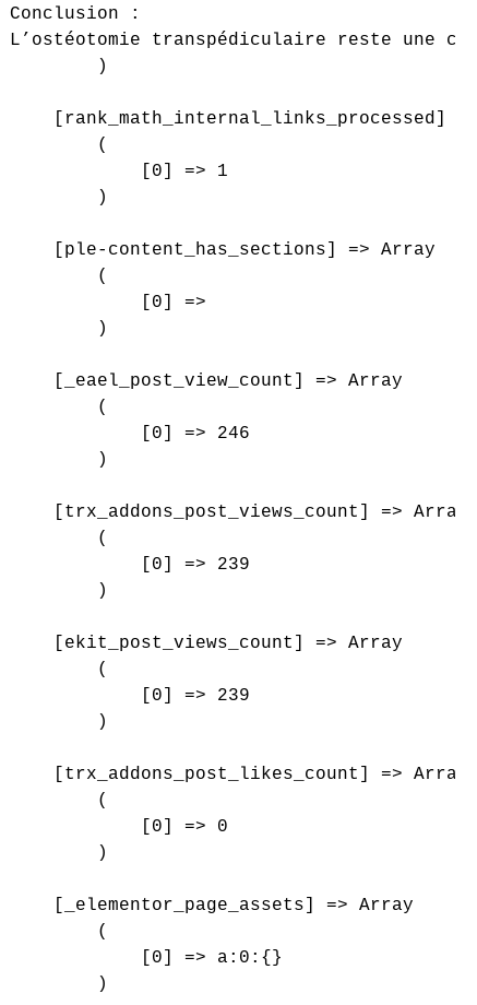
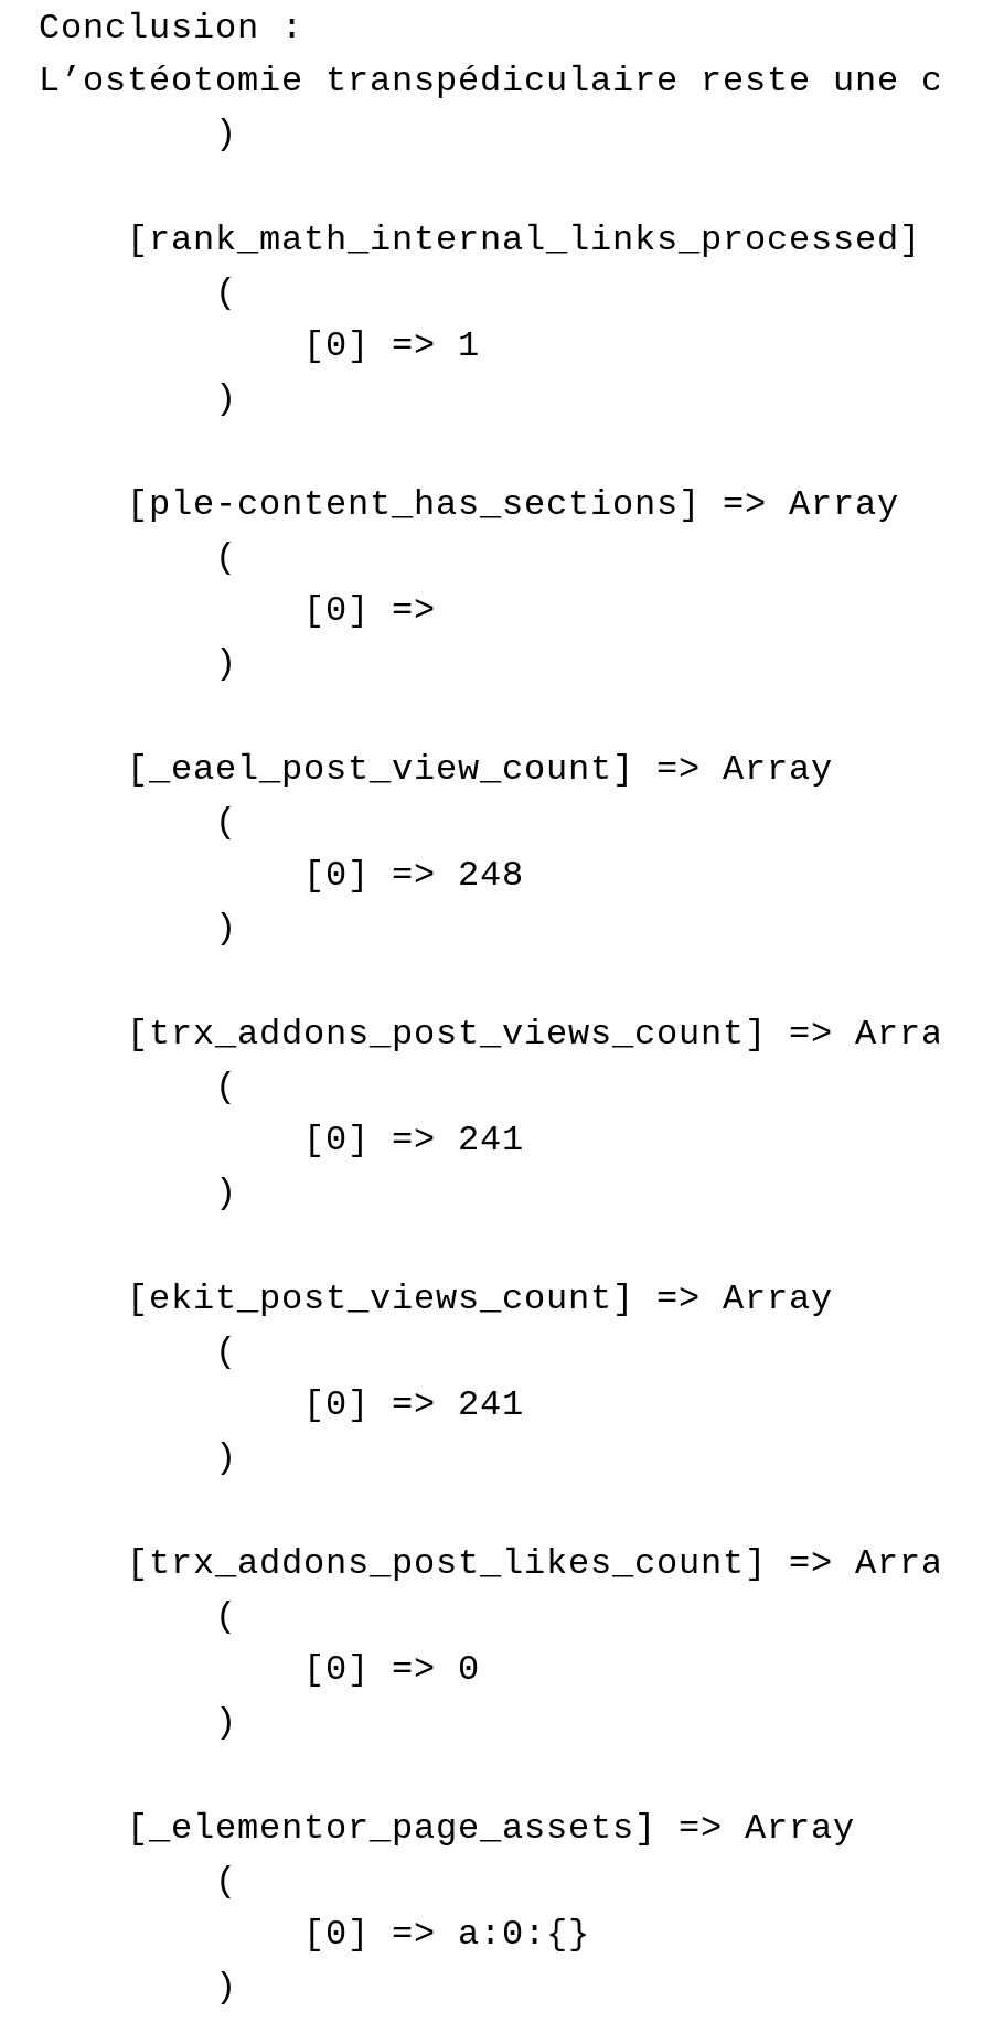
[10,424,250,443] [0] => 246 -> [39,856,524,895] [0] => 248
[10,555,250,574] [0] => 239 -> [39,1121,524,1160] [0] => 241
[10,686,250,706] [0] => 239 -> [39,1385,524,1425] [0] => 241

